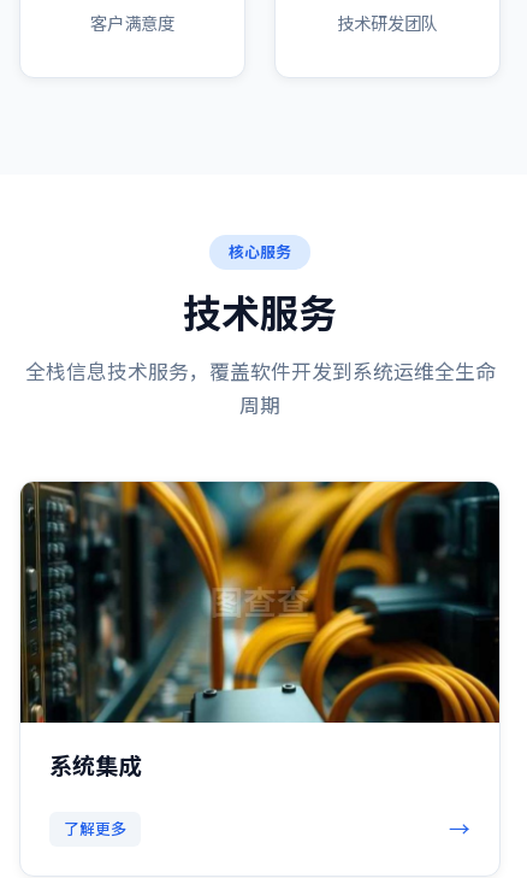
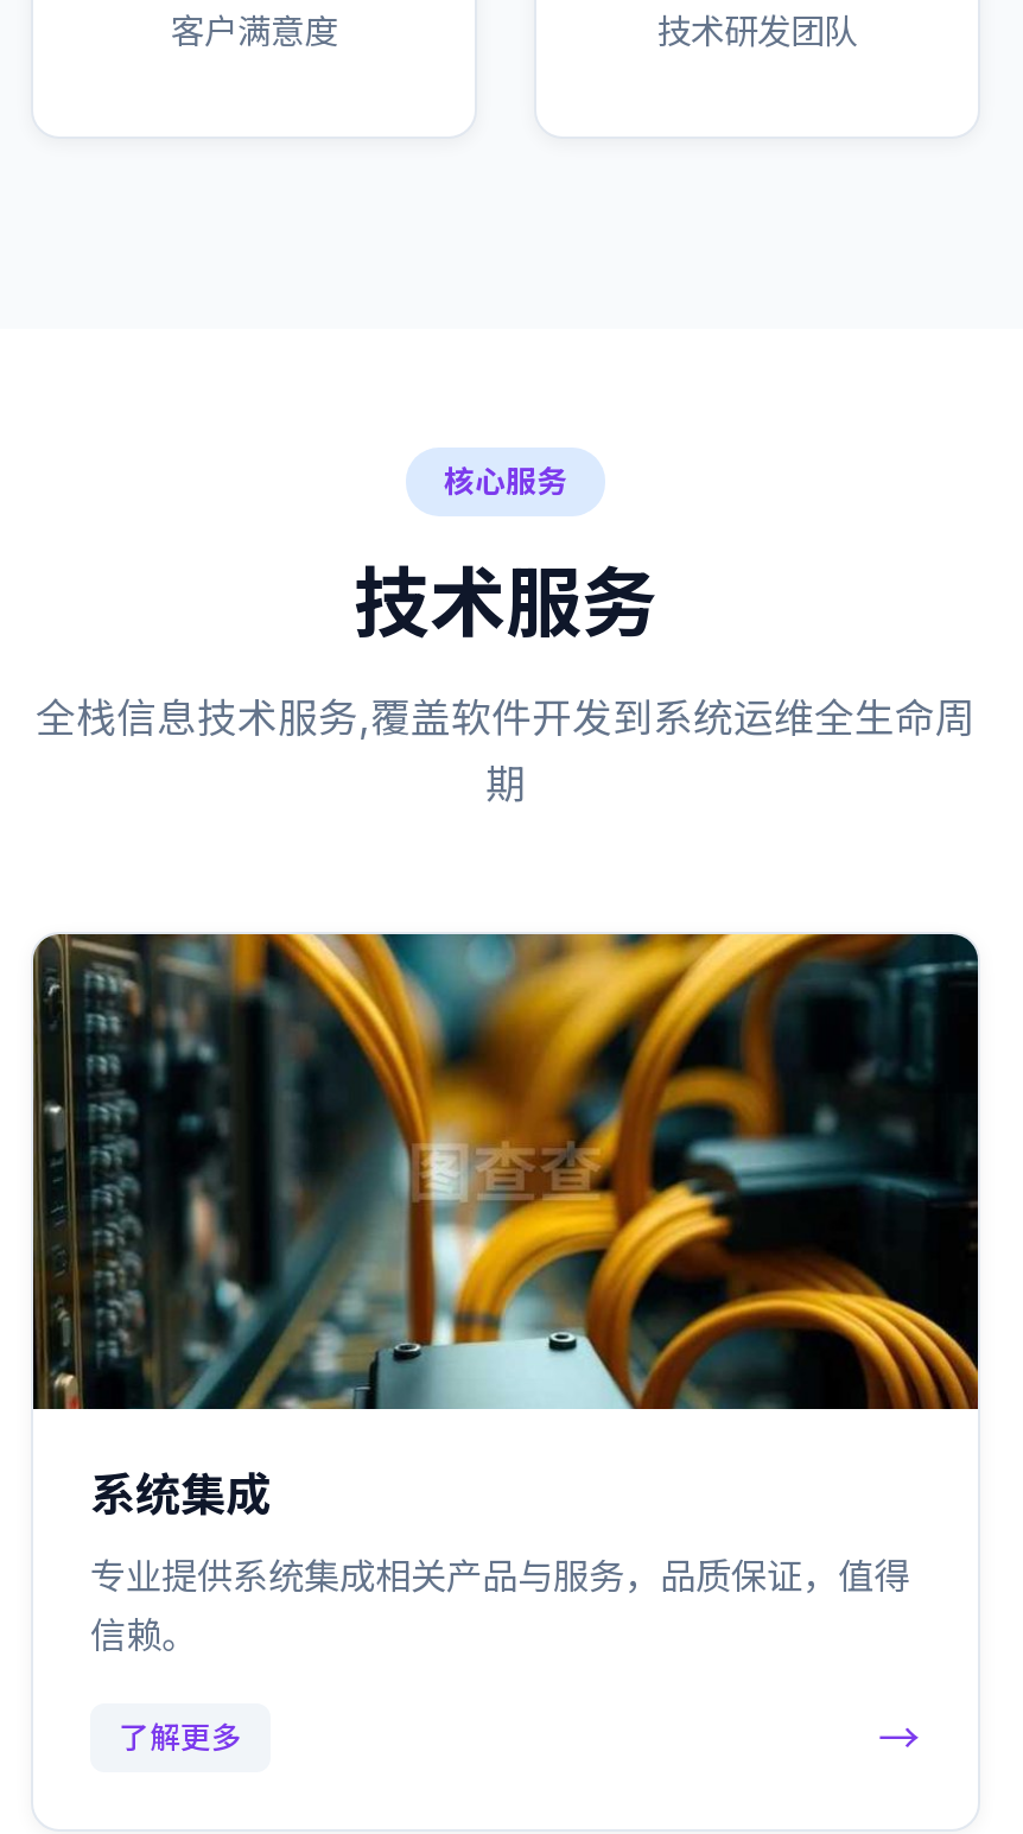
[25,360,495,418] 全栈信息技术服务，覆盖软件开发到系统运维全生命 | 周期 -> [36,694,976,808] 全栈信息技术服务,覆盖软件开发到系统运维全生命周 | 期
none -> [90,1554,909,1658] 专业提供系统集成相关产品与服务，品质保证，值得 | 信赖。

